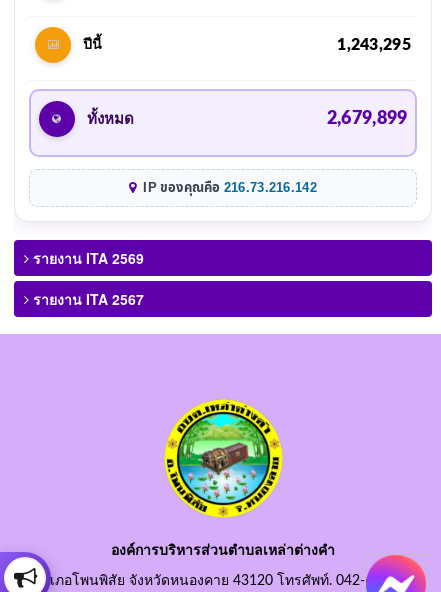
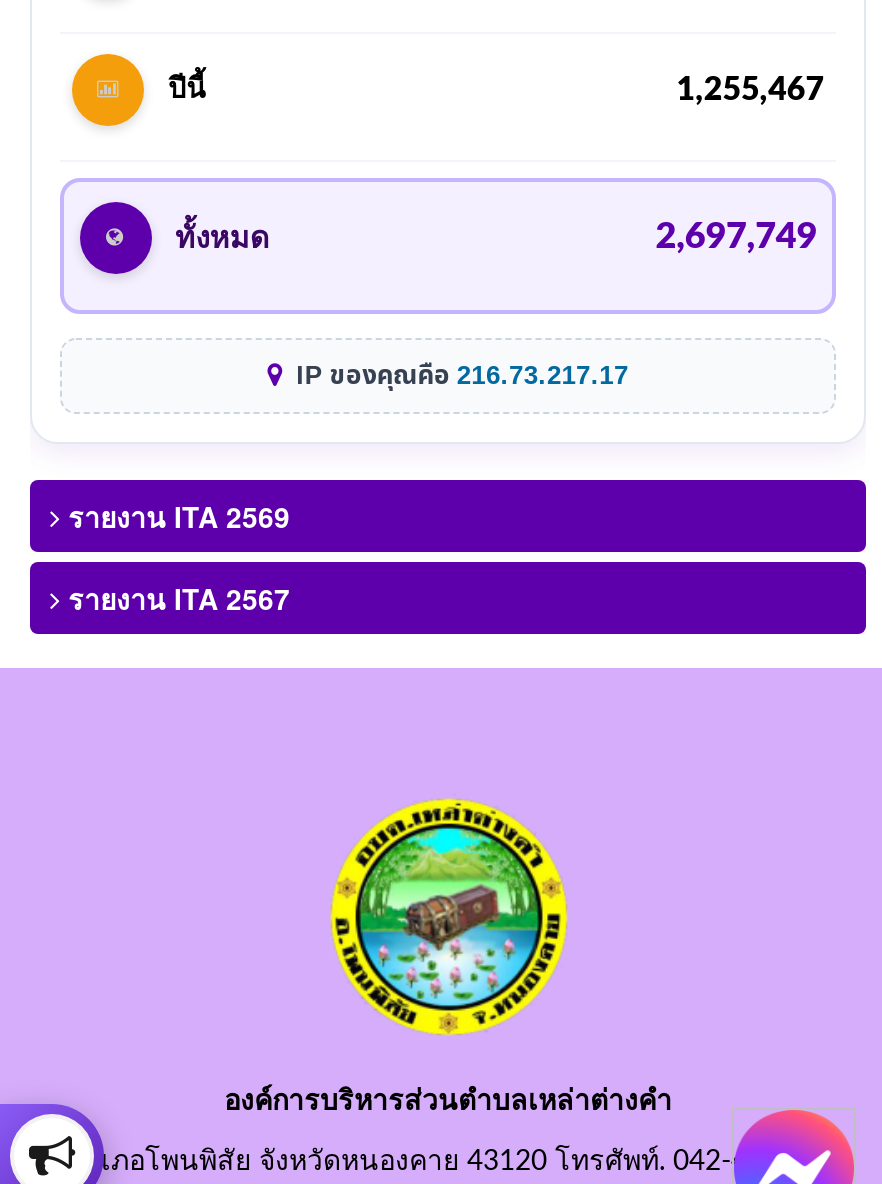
[337,36,411,52] 1,243,295 -> [677,73,824,105] 1,255,467
[327,109,407,127] 2,679,899 -> [656,219,817,255] 2,697,749
[140,177,317,197] IP ของคุณคือ216.73.216.142 -> [290,355,628,395] IP ของคุณคือ216.73.217.17

